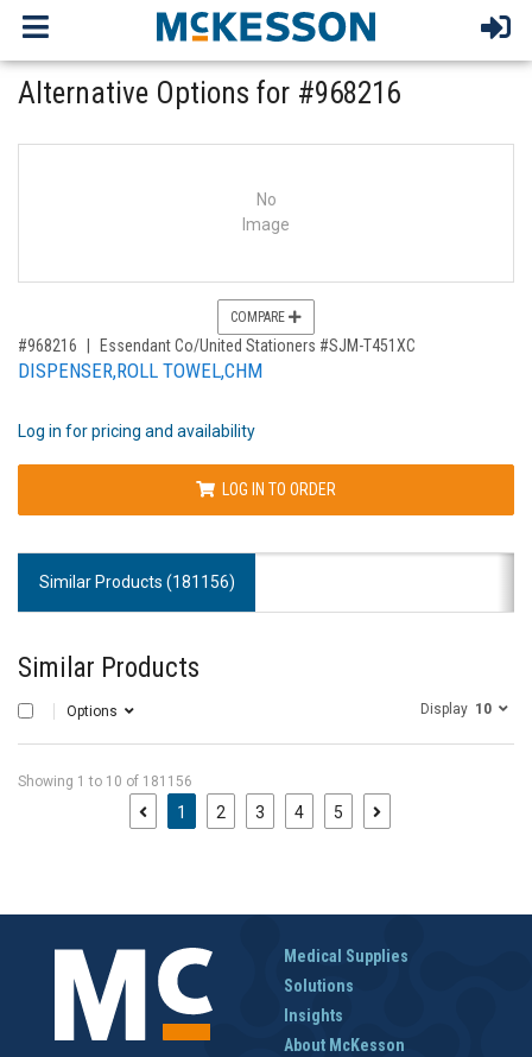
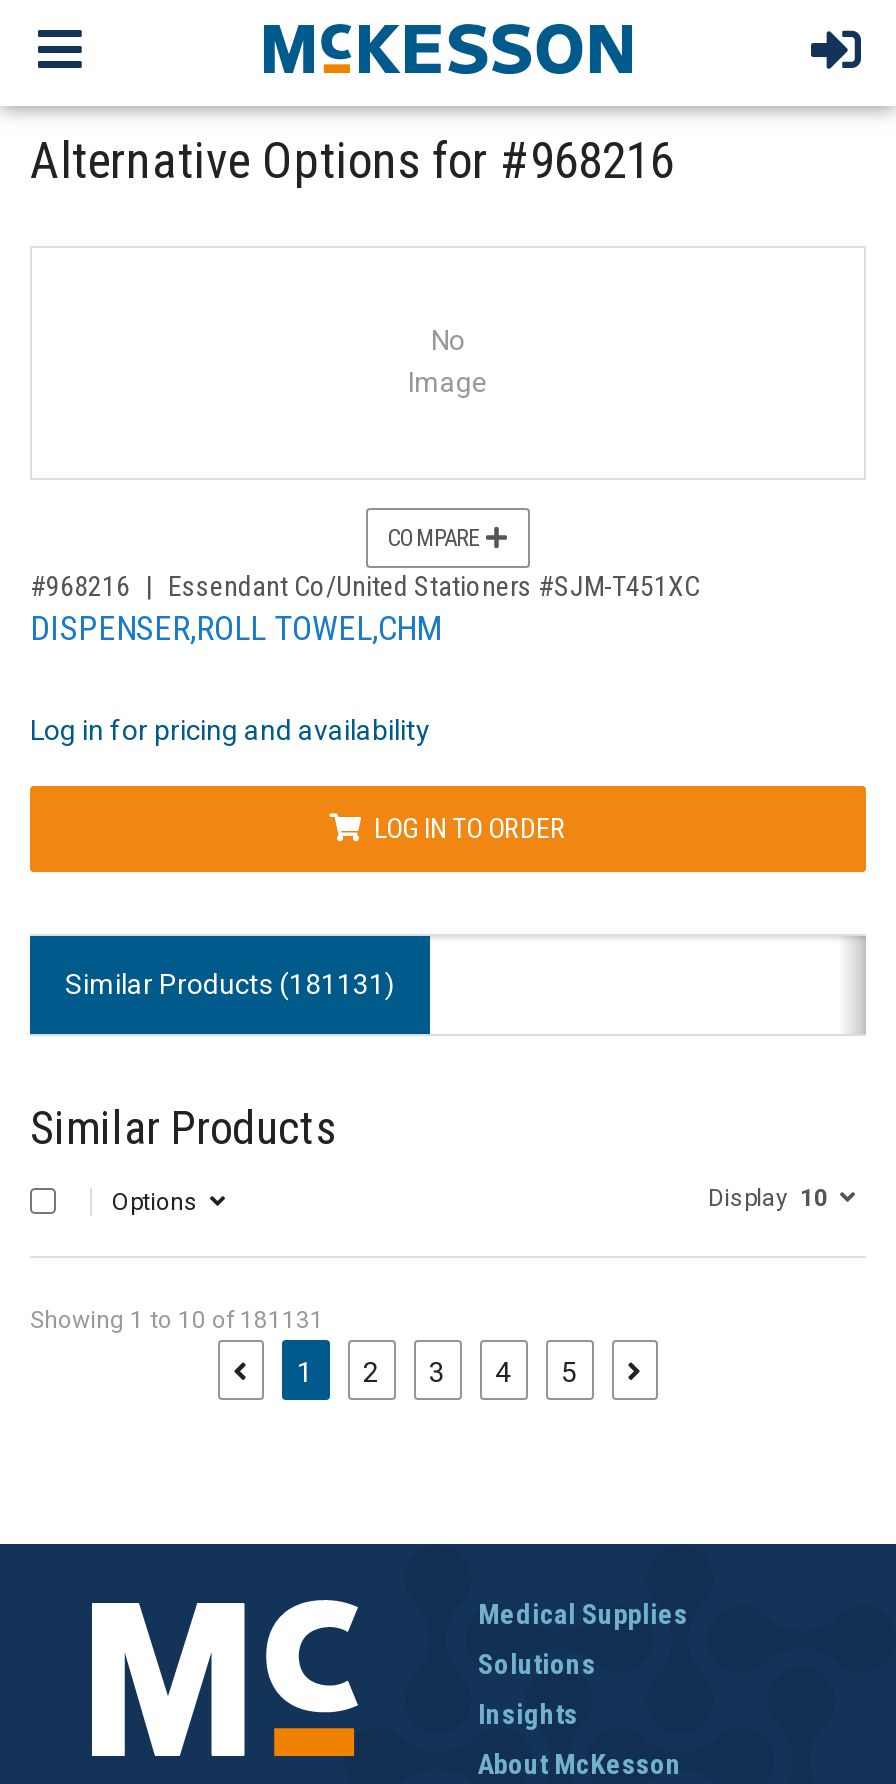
[39,573,235,592] Similar Products (181156) -> [65,969,395,1001] Similar Products (181131)
[18,774,192,790] Showing 1 to 10 of 181156 -> [30,1307,324,1335] Showing 1 to 10 of 181131

